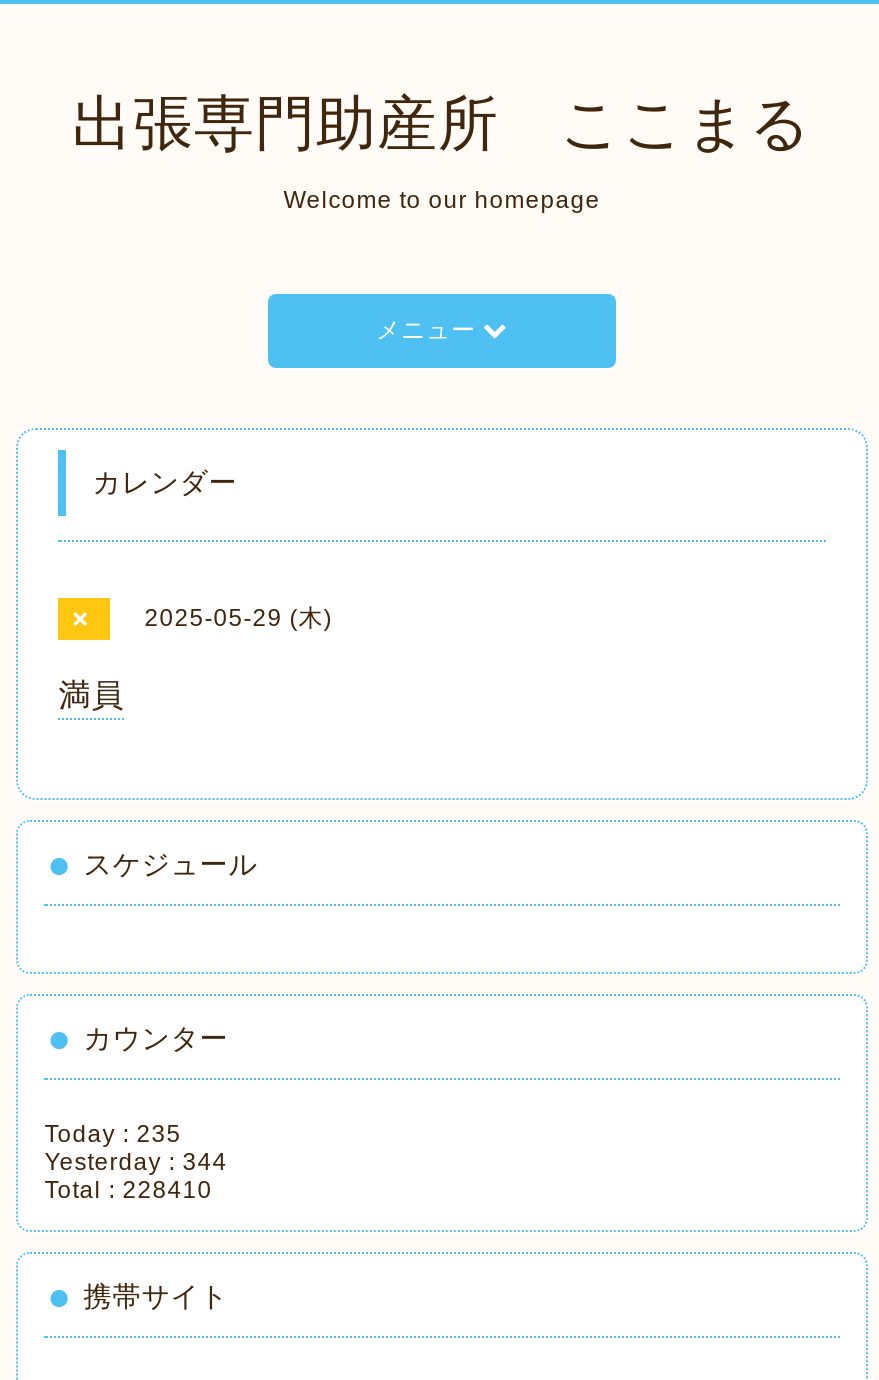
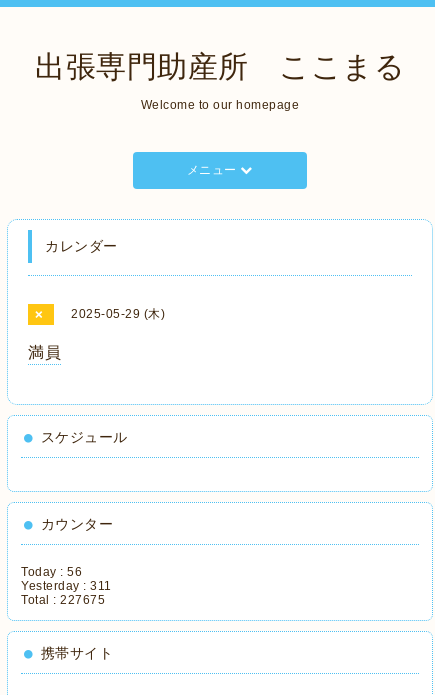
[44,1120,181,1148] Today : 235 -> [21,565,82,579] Today : 56
[44,1148,227,1176] Yesterday : 344 -> [21,579,112,593] Yesterday : 311
[44,1176,212,1204] Total : 228410 -> [21,593,105,607] Total : 227675

